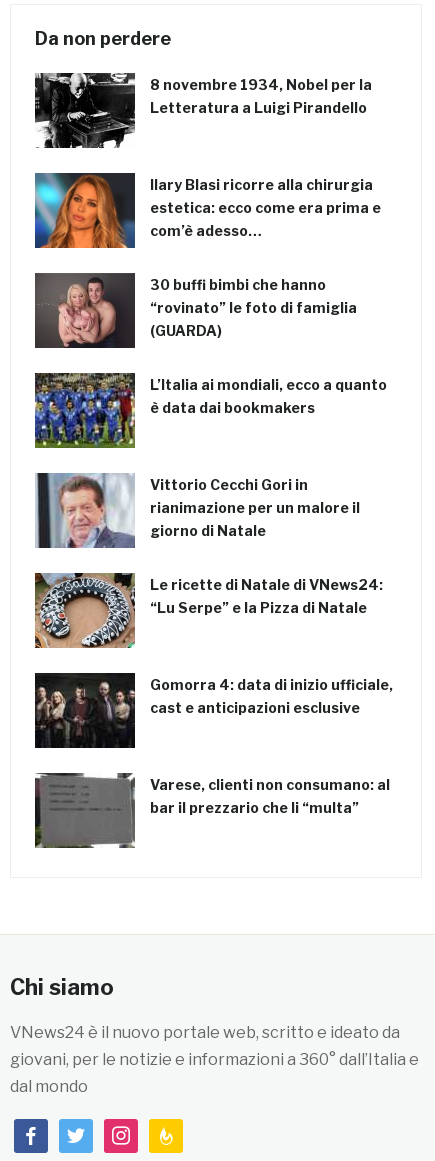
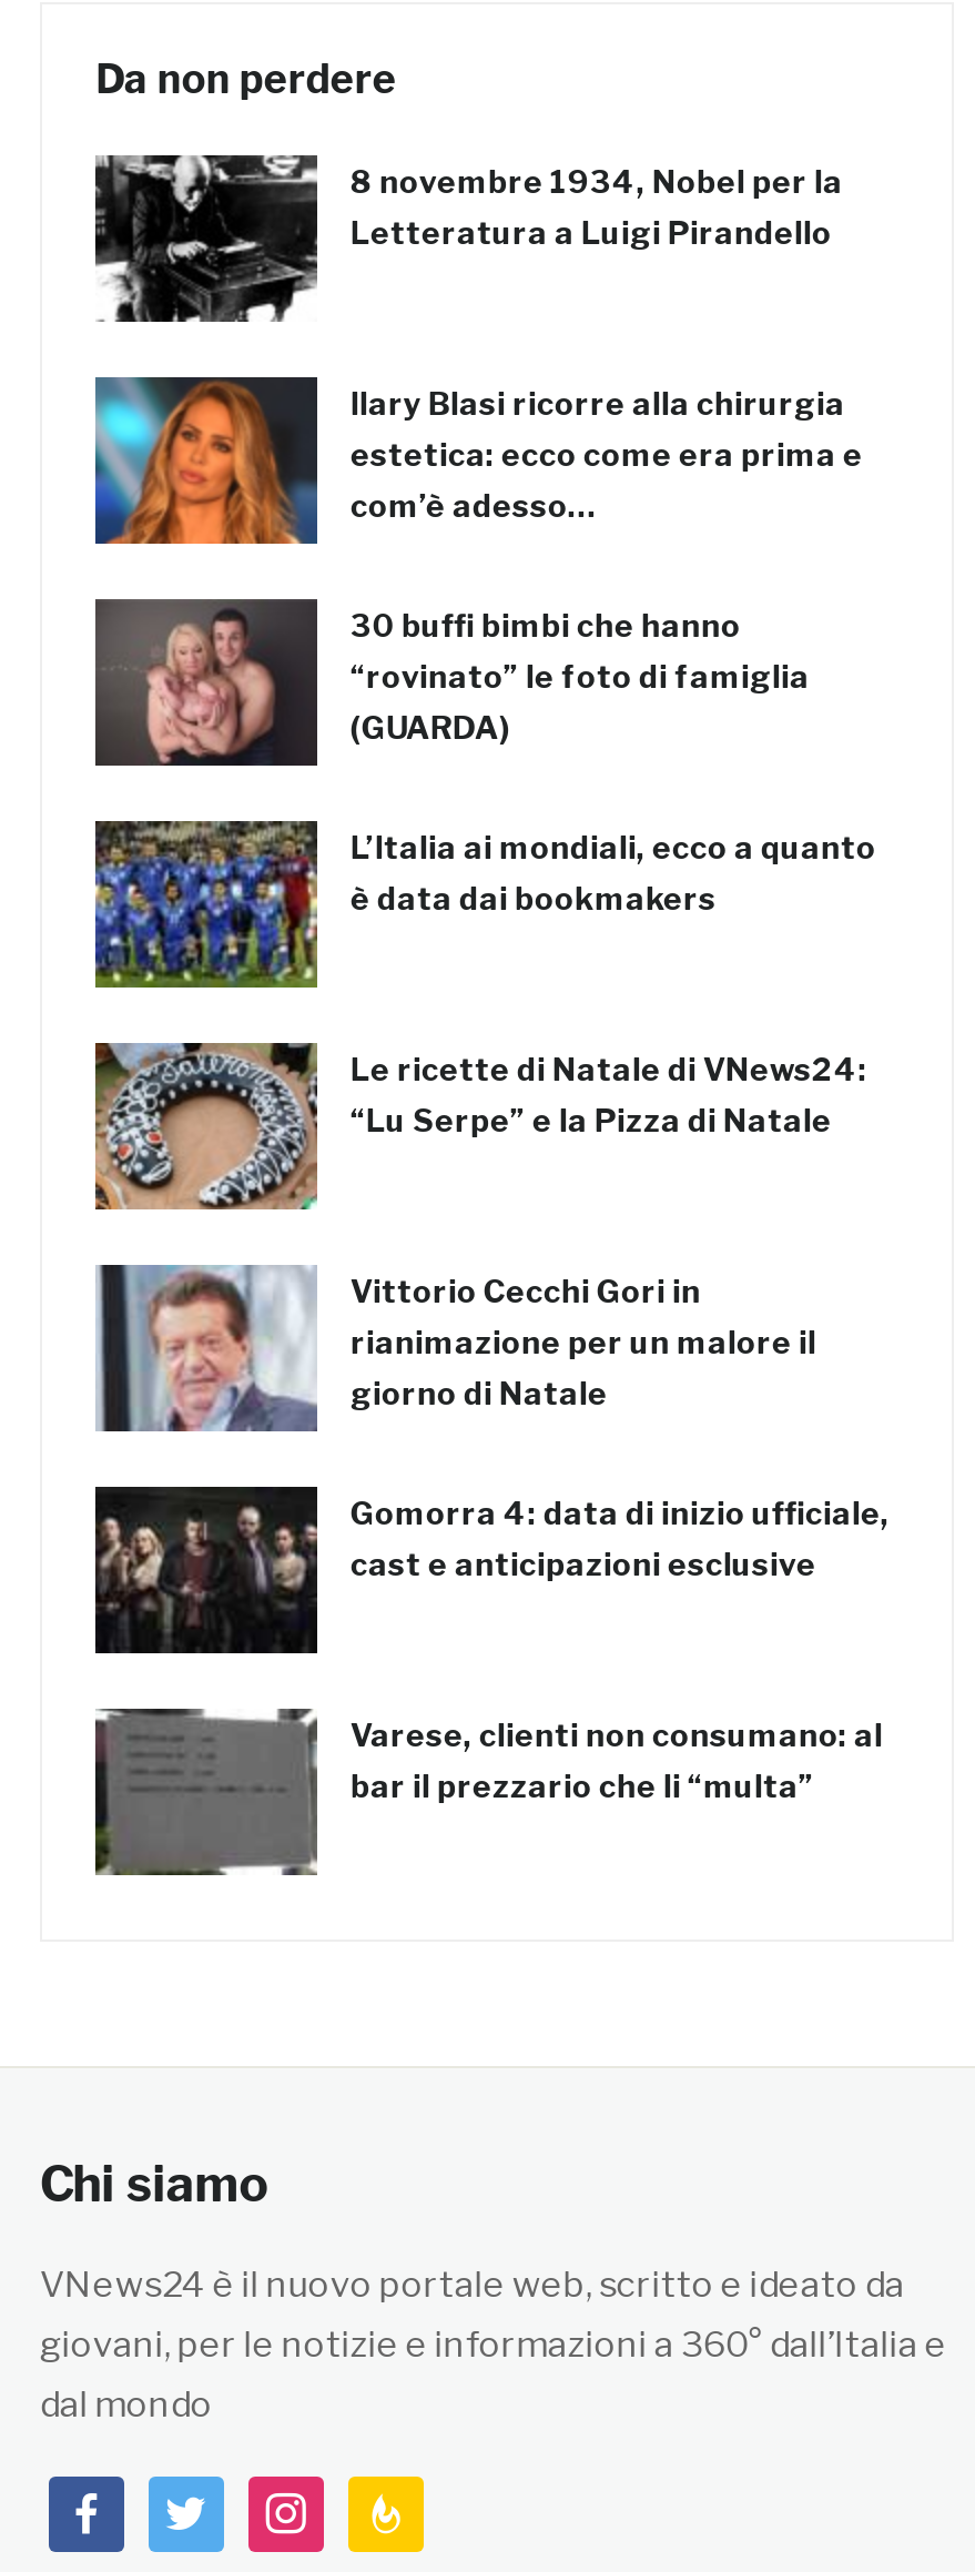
moved [40,472,360,550] -> [106,1263,816,1436]: [image] | Vittorio Cecchi Gori in | rianimazione per un malore il | giorno di Natale
moved [34,573,383,649] -> [93,1043,867,1212]: [image] | Le ricette di Natale di VNews24: | “Lu Serpe” e la Pizza di Natale

